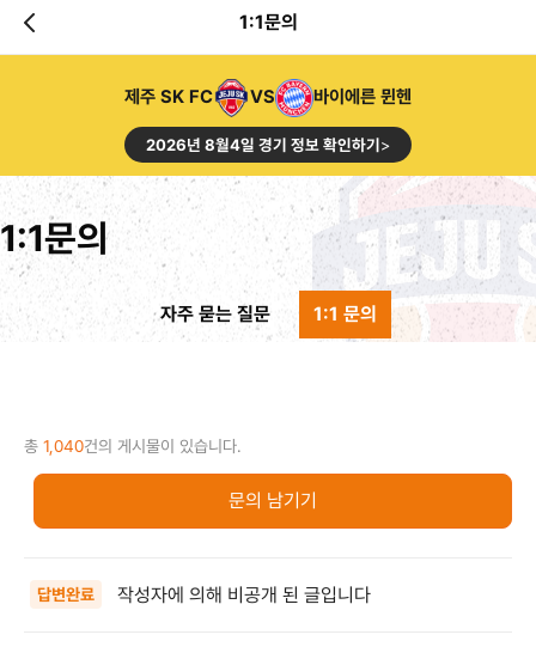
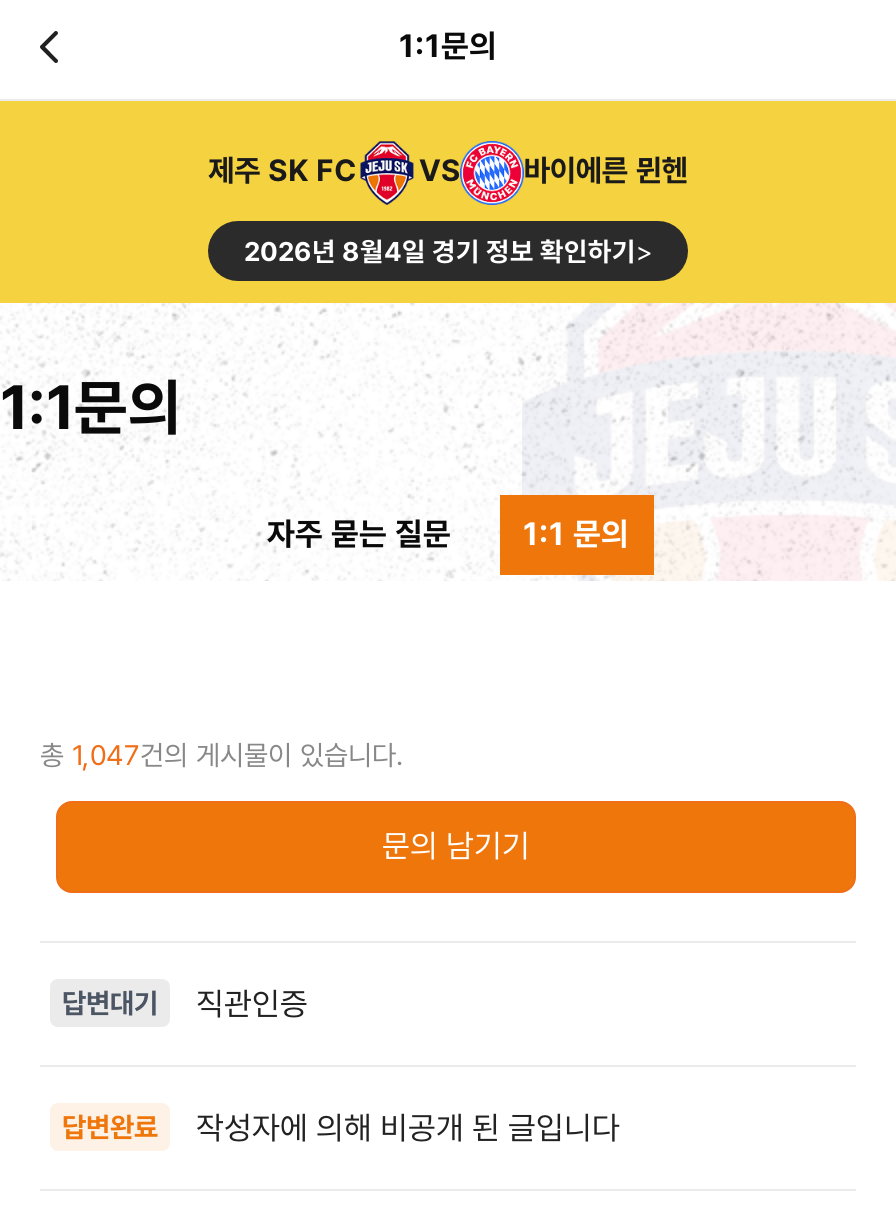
[24,436,242,455] 총 1,040건의 게시물이 있습니다. -> [40,739,404,771] 총 1,047건의 게시물이 있습니다.
none -> [62,985,308,1023] 답변대기 | 직관인증

